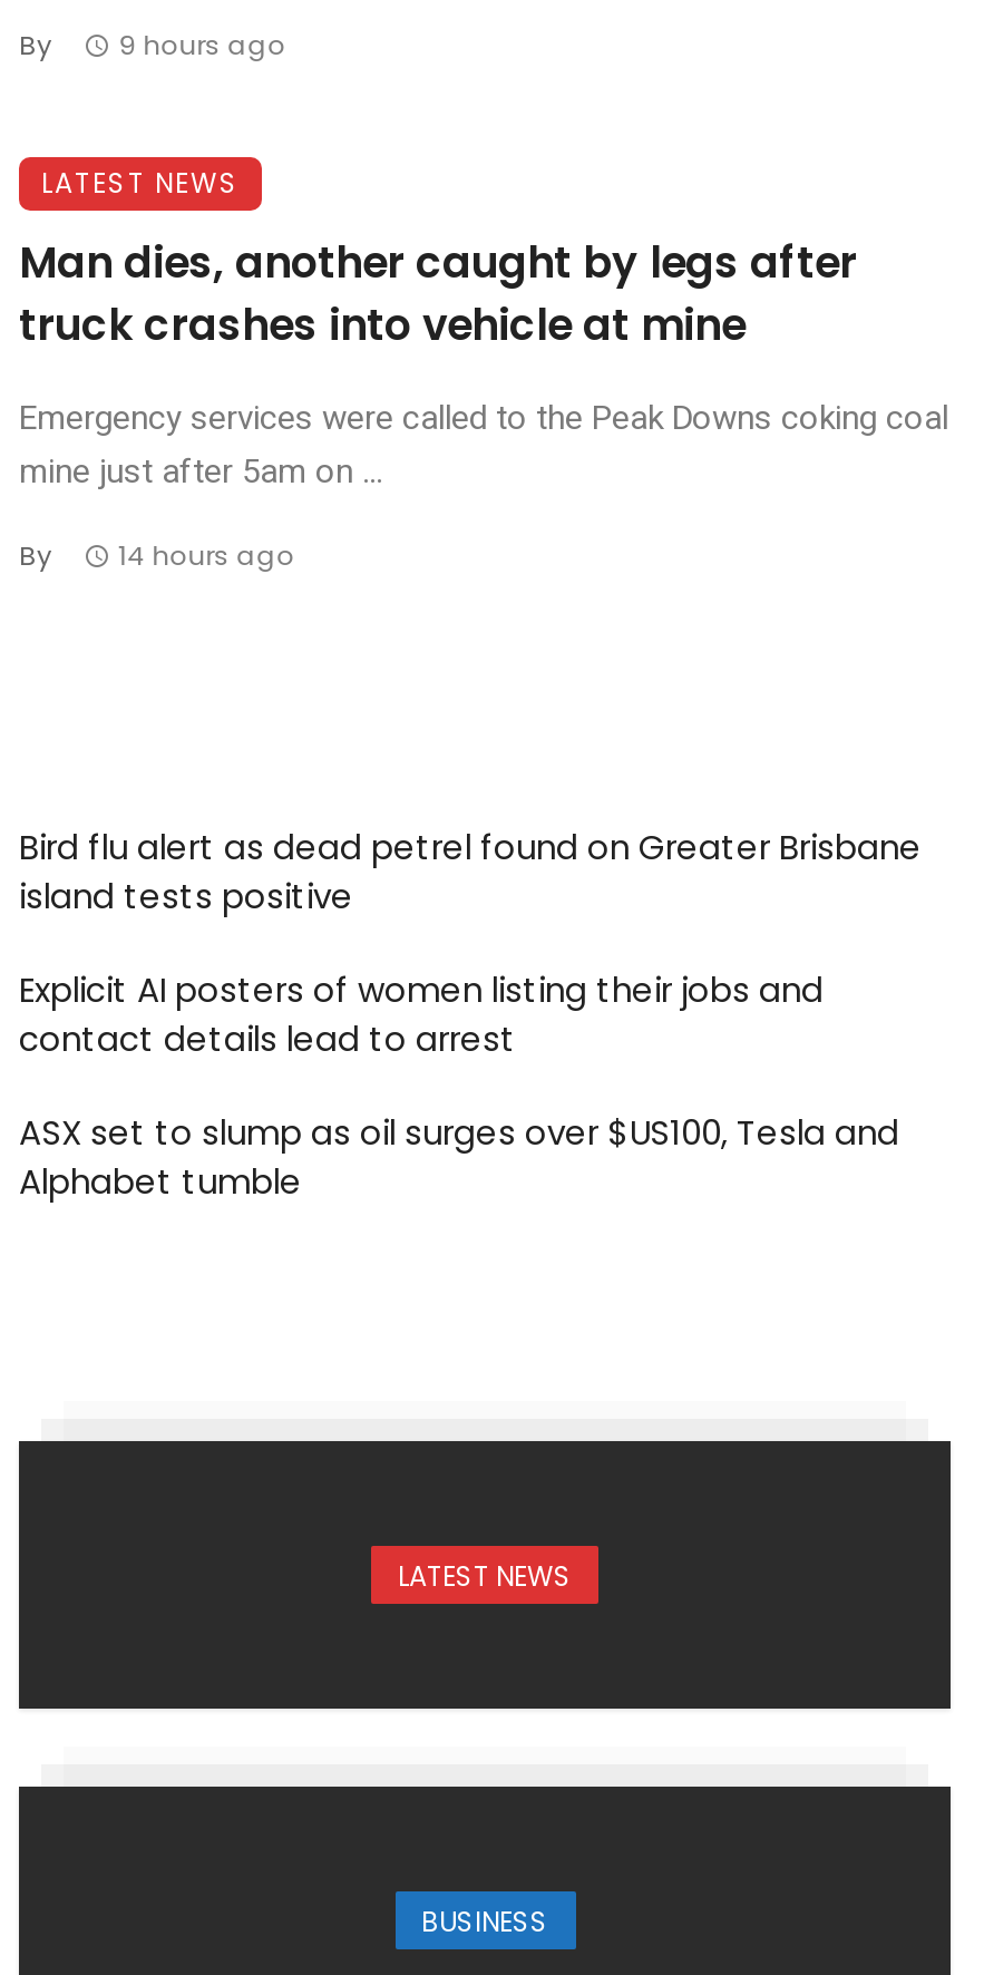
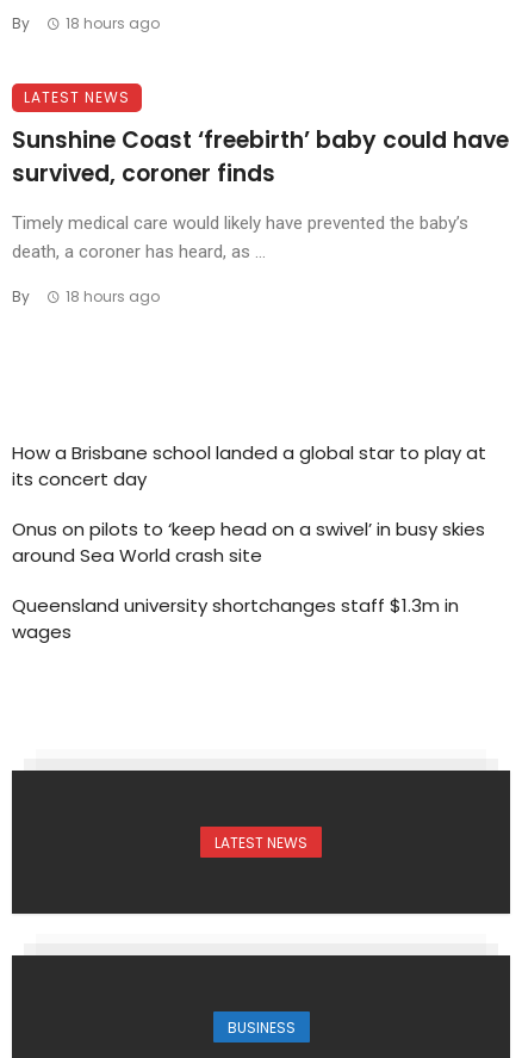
[19,26,286,64] By 9 hours ago -> [12,13,159,34] By 18 hours ago
[19,233,857,356] Man dies, another caught by legs after | truck crashes into vehicle at mine -> [12,124,509,190] Sunshine Coast ‘freebirth’ baby could have | survived, coroner finds
[19,398,948,492] Emergency services were called to the Peak Downs coking coal | mine just after 5am on ... -> [12,213,468,263] Timely medical care would likely have prevented the baby’s | death, a coroner has heard, as ...
[19,537,294,574] By 14 hours ago -> [12,287,159,307] By 18 hours ago
[19,824,922,920] Bird flu alert as dead petrel found on Greater Brisbane | island tests positive -> [12,440,486,492] How a Brisbane school landed a global star to play at | its concert day
[19,967,824,1063] Explicit AI posters of women listing their jobs and | contact details lead to arrest -> [12,517,485,568] Onus on pilots to ‘keep head on a swivel’ in busy skies | around Sea World crash site
[19,1109,899,1205] ASX set to slump as oil surges over $US100, Tesla and | Alphabet tumble -> [12,593,459,644] Queensland university shortchanges staff $1.3m in | wages

